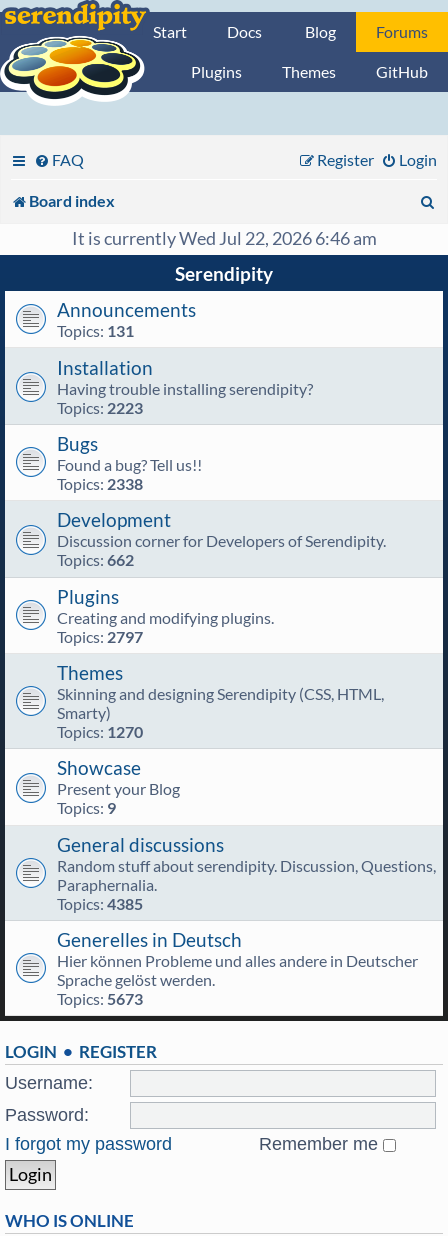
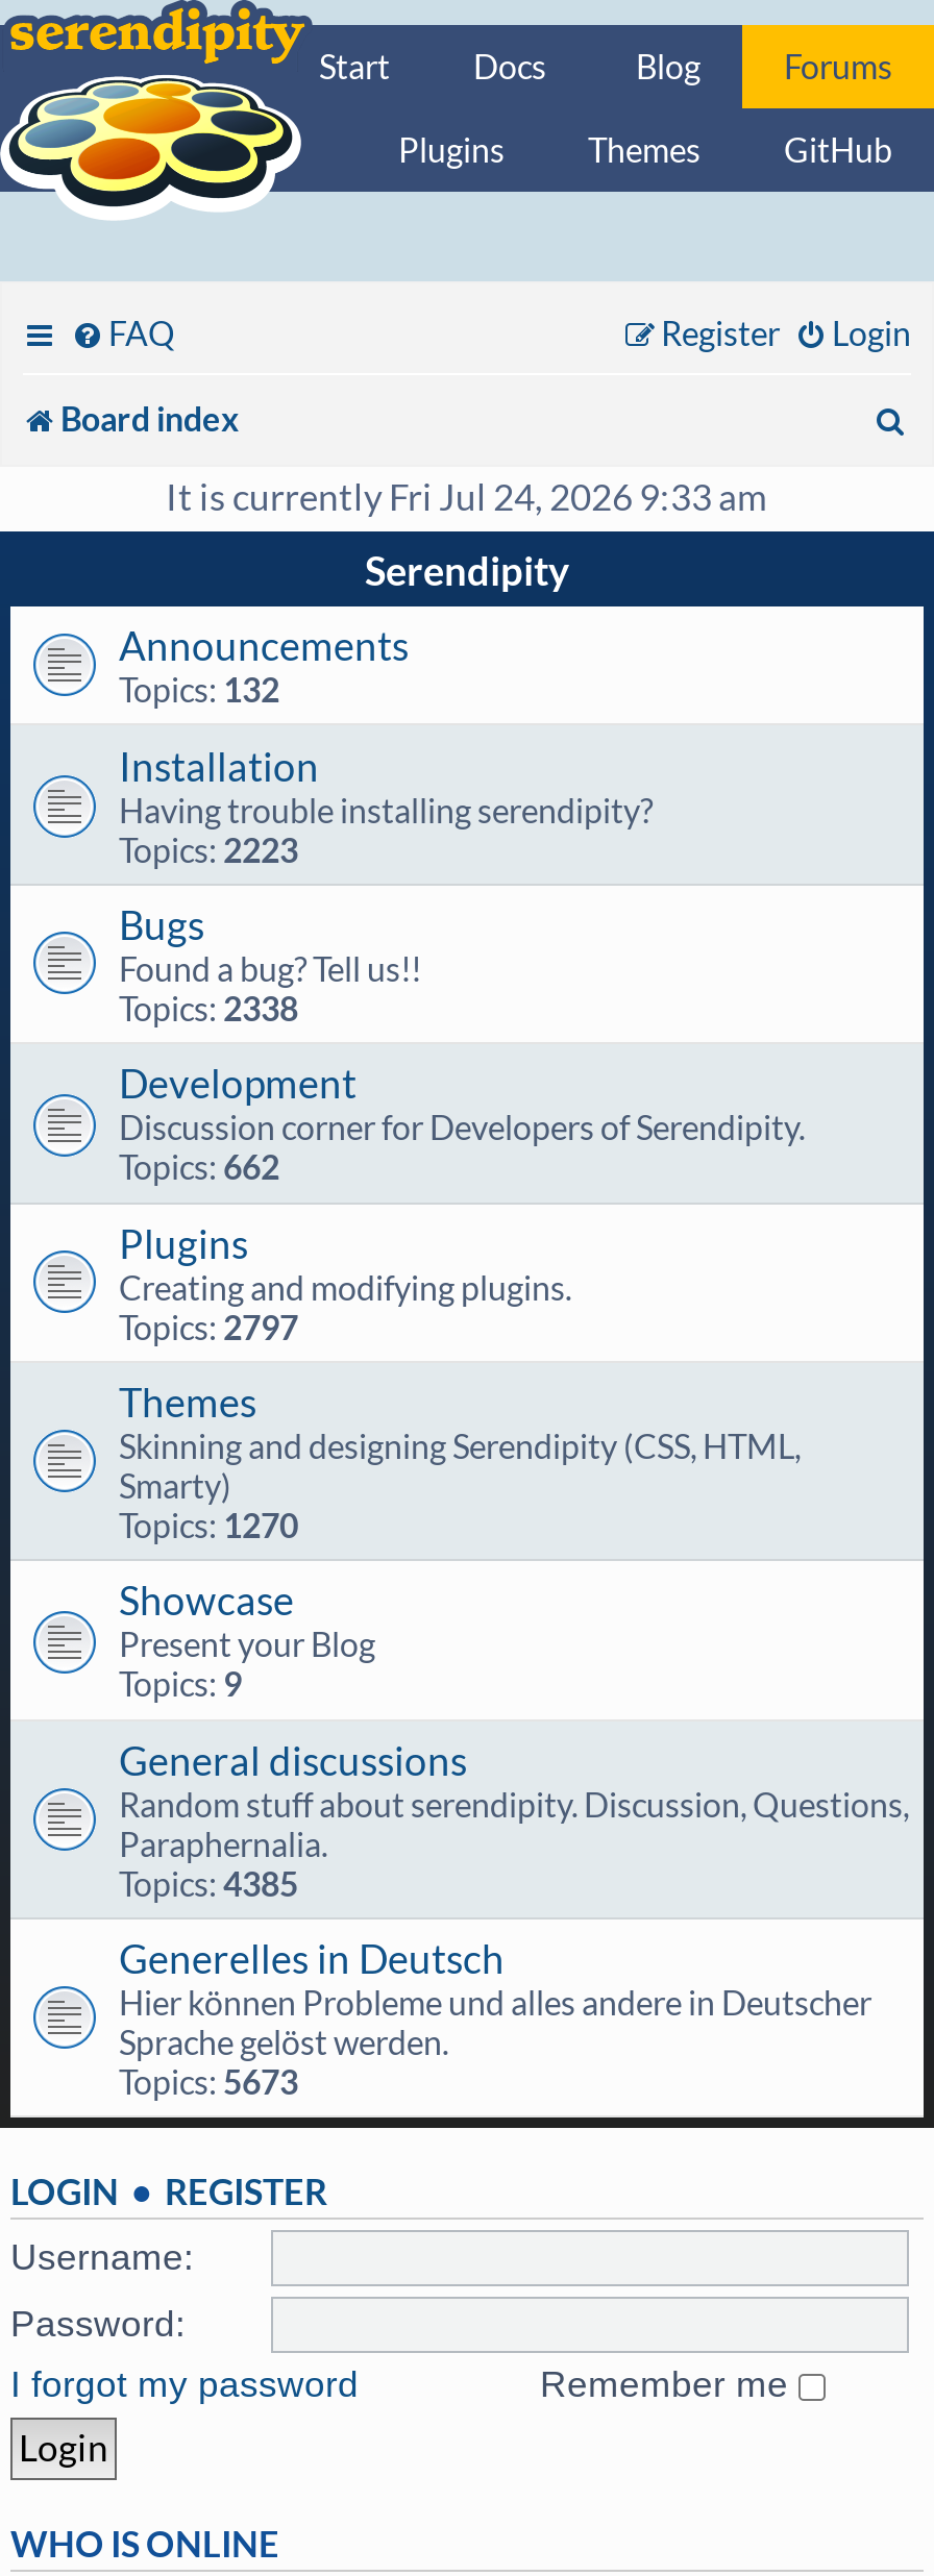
[71,228,376,249] It is currently Wed Jul 22, 2026 6:46 am -> [166,475,768,519] It is currently Fri Jul 24, 2026 9:33 am
[57,321,134,340] Topics: 131 -> [119,669,279,709] Topics: 132

